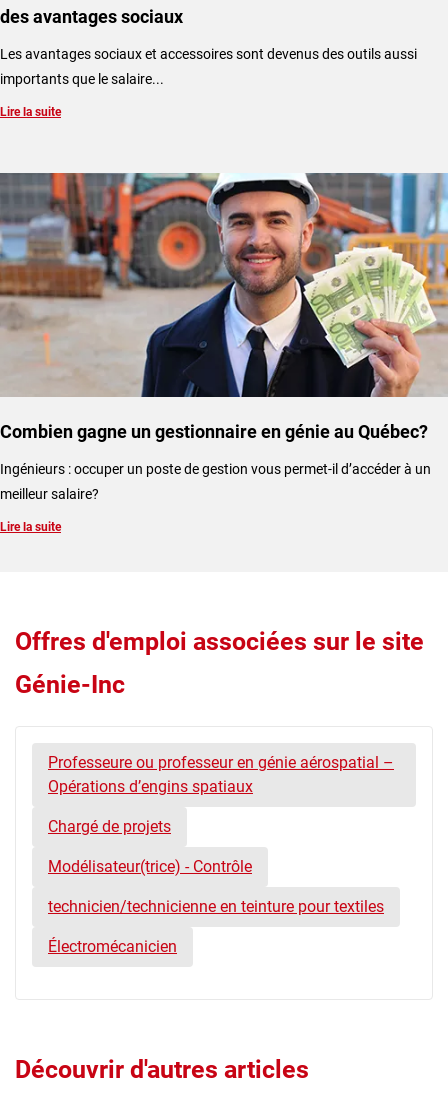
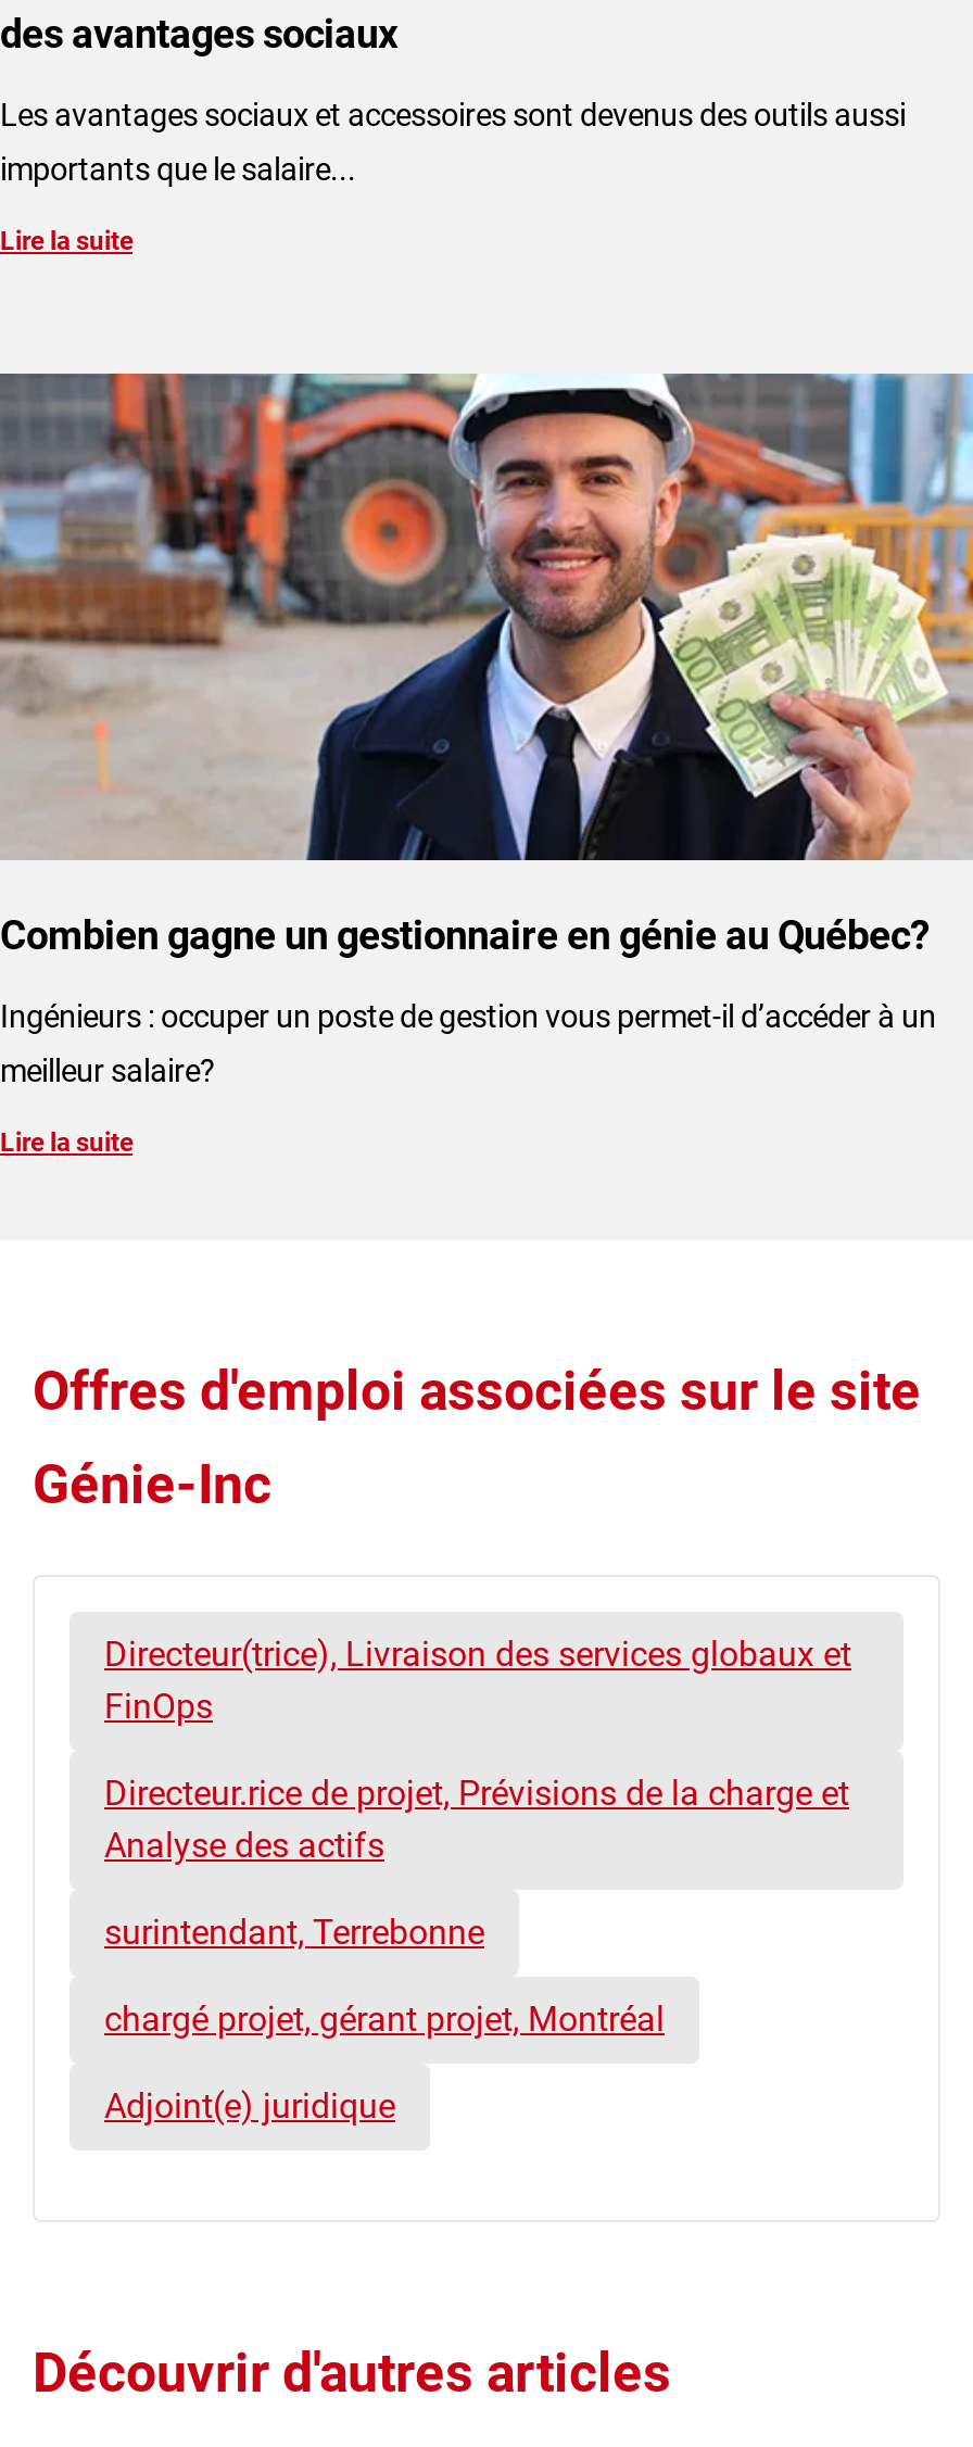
[48,753,394,796] Professeure ou professeur en génie aérospatial – | Opérations d’engins spatiaux -> [104,1633,851,1727] Directeur(trice), Livraison des services globaux et | FinOps
[48,817,171,836] Chargé de projets -> [104,1772,849,1866] Directeur.rice de projet, Prévisions de la charge et | Analyse des actifs
[48,857,252,876] Modélisateur(trice) - Contrôle -> [104,1911,484,1953] surintendant, Terrebonne
[48,897,384,916] technicien/technicienne en teinture pour textiles -> [104,1998,665,2039] chargé projet, gérant projet, Montréal
[48,937,177,956] Électromécanicien -> [104,2085,395,2126] Adjoint(e) juridique

